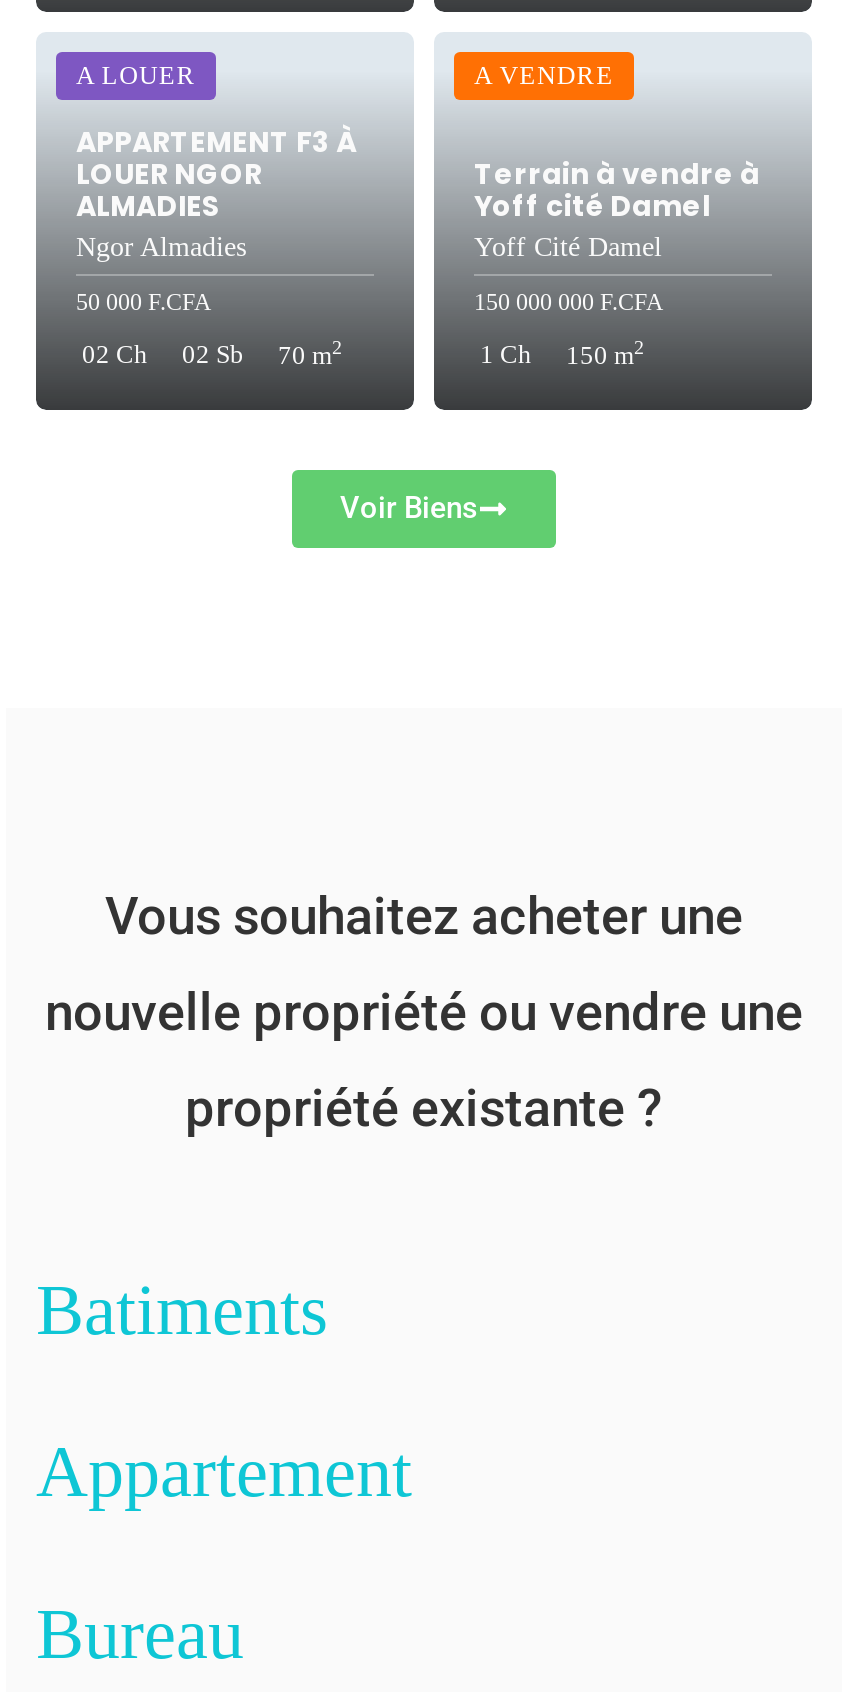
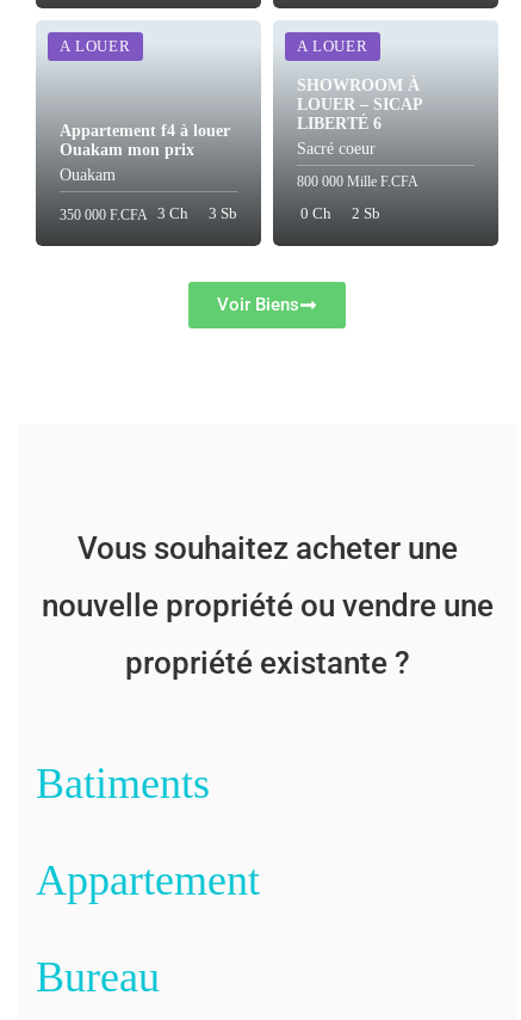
[474,60,760,369] A VENDRE | Terrain à vendre à | Yoff cité Damel | Yoff Cité Damel | 150 000 000 F.CFA | 1 Ch | 150 m2 -> [297,37,422,222] A LOUER | SHOWROOM À | LOUER – SICAP | LIBERTÉ 6 | Sacré coeur | 800 000 Mille F.CFA | 0 Ch | 2 Sb
[76,122,356,369] APPARTEMENT F3 À | LOUER NGOR | ALMADIES | Ngor Almadies | 50 000 F.CFA | 02 Ch | 02 Sb | 70 m2 -> [60,122,237,223] Appartement f4 à louer | Ouakam mon prix | Ouakam | 350 000 F.CFA 3 Ch | 3 Sb

